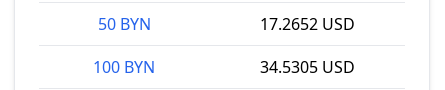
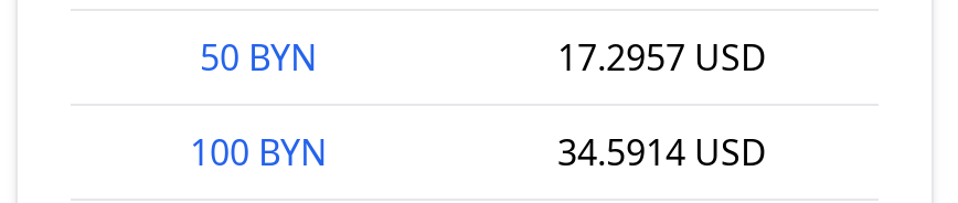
[259,13,354,35] 17.2652 USD -> [557,33,767,82] 17.2957 USD
[259,56,354,78] 34.5305 USD -> [557,128,767,177] 34.5914 USD

